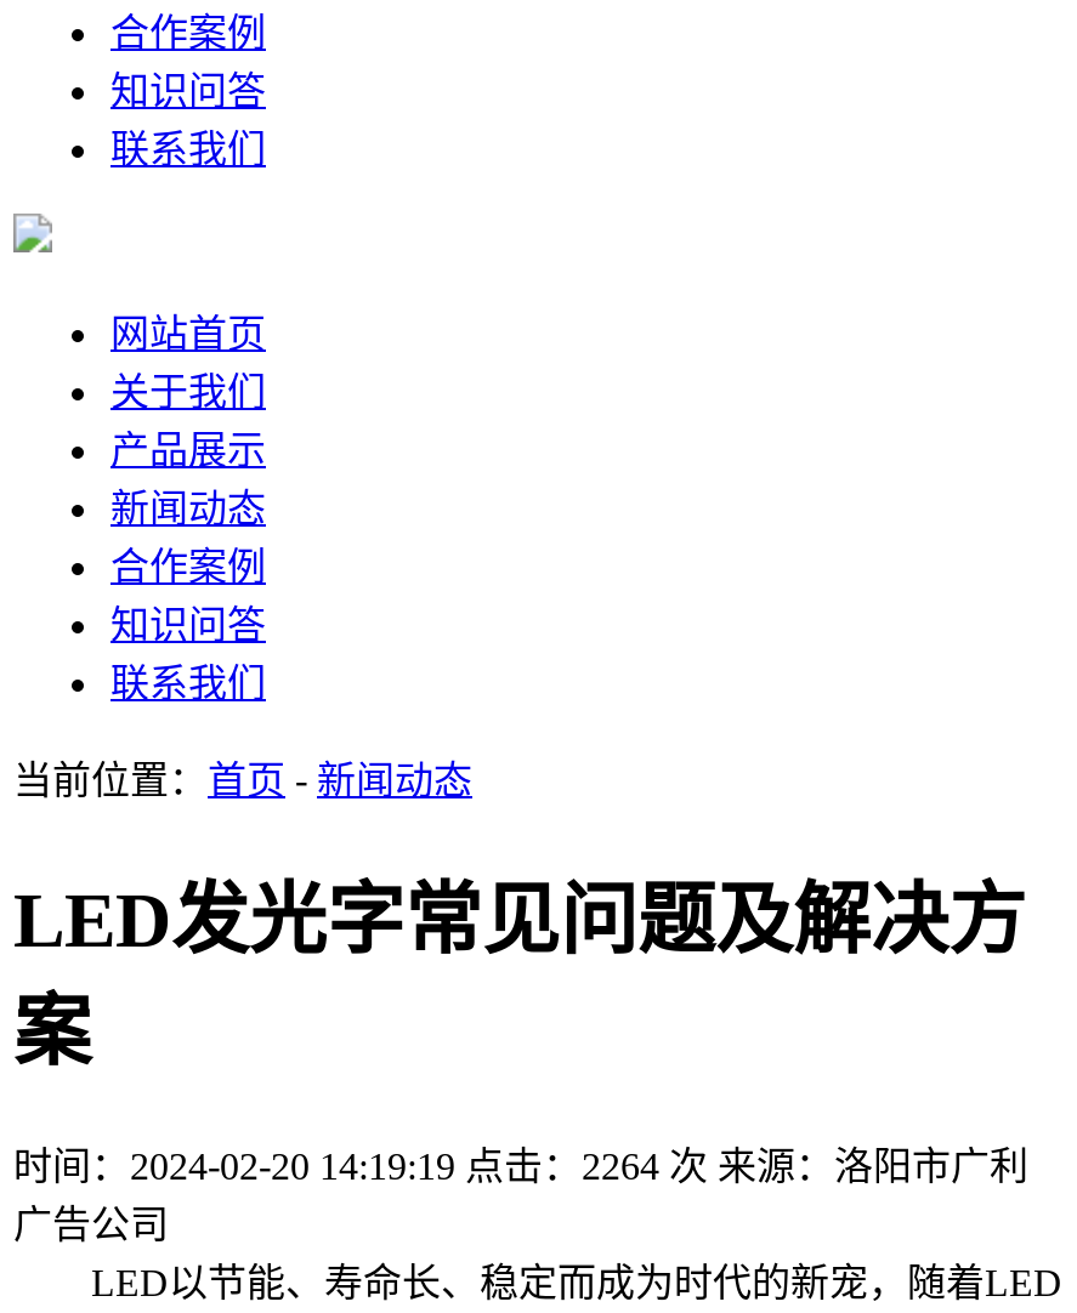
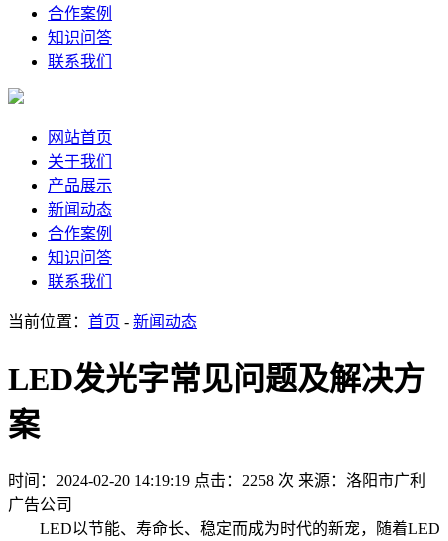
[13,1145,1028,1187] 时间：2024-02-20 14:19:19 点击：2264 次 来源：洛阳市广利 -> [8,472,426,489] 时间：2024-02-20 14:19:19 点击：2258 次 来源：洛阳市广利

